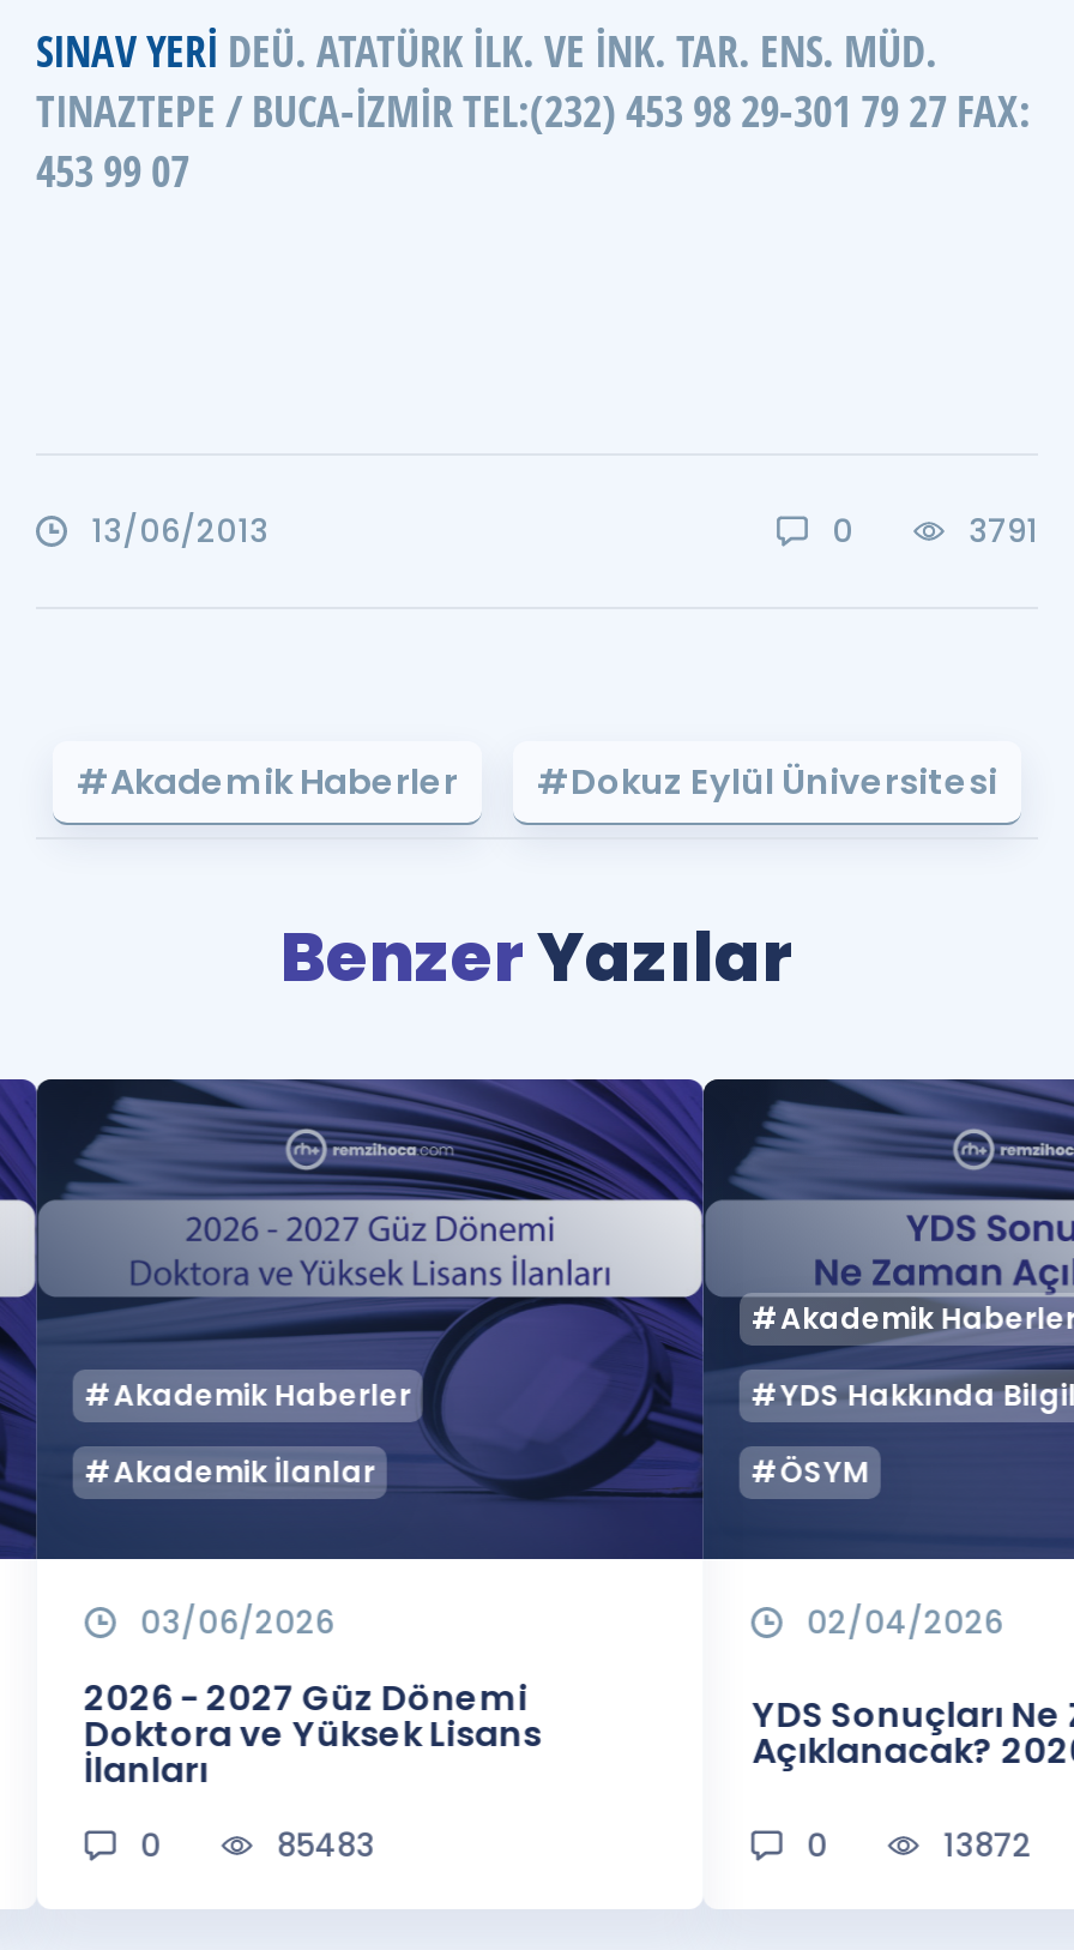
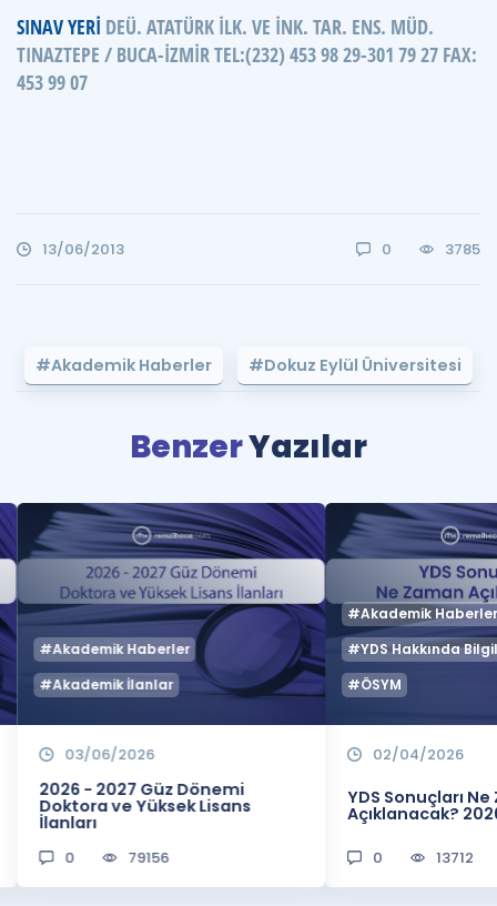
[969,508,1038,554] 3791 -> [445,239,480,260] 3785
[276,1823,374,1868] 85483 -> [128,847,169,868] 79156
[944,1823,1032,1868] 13872 -> [437,847,474,868] 13712

